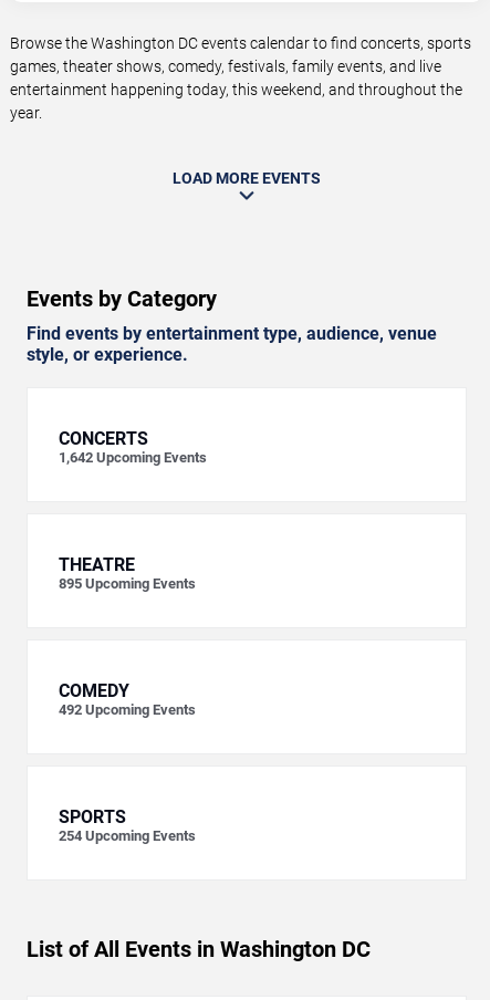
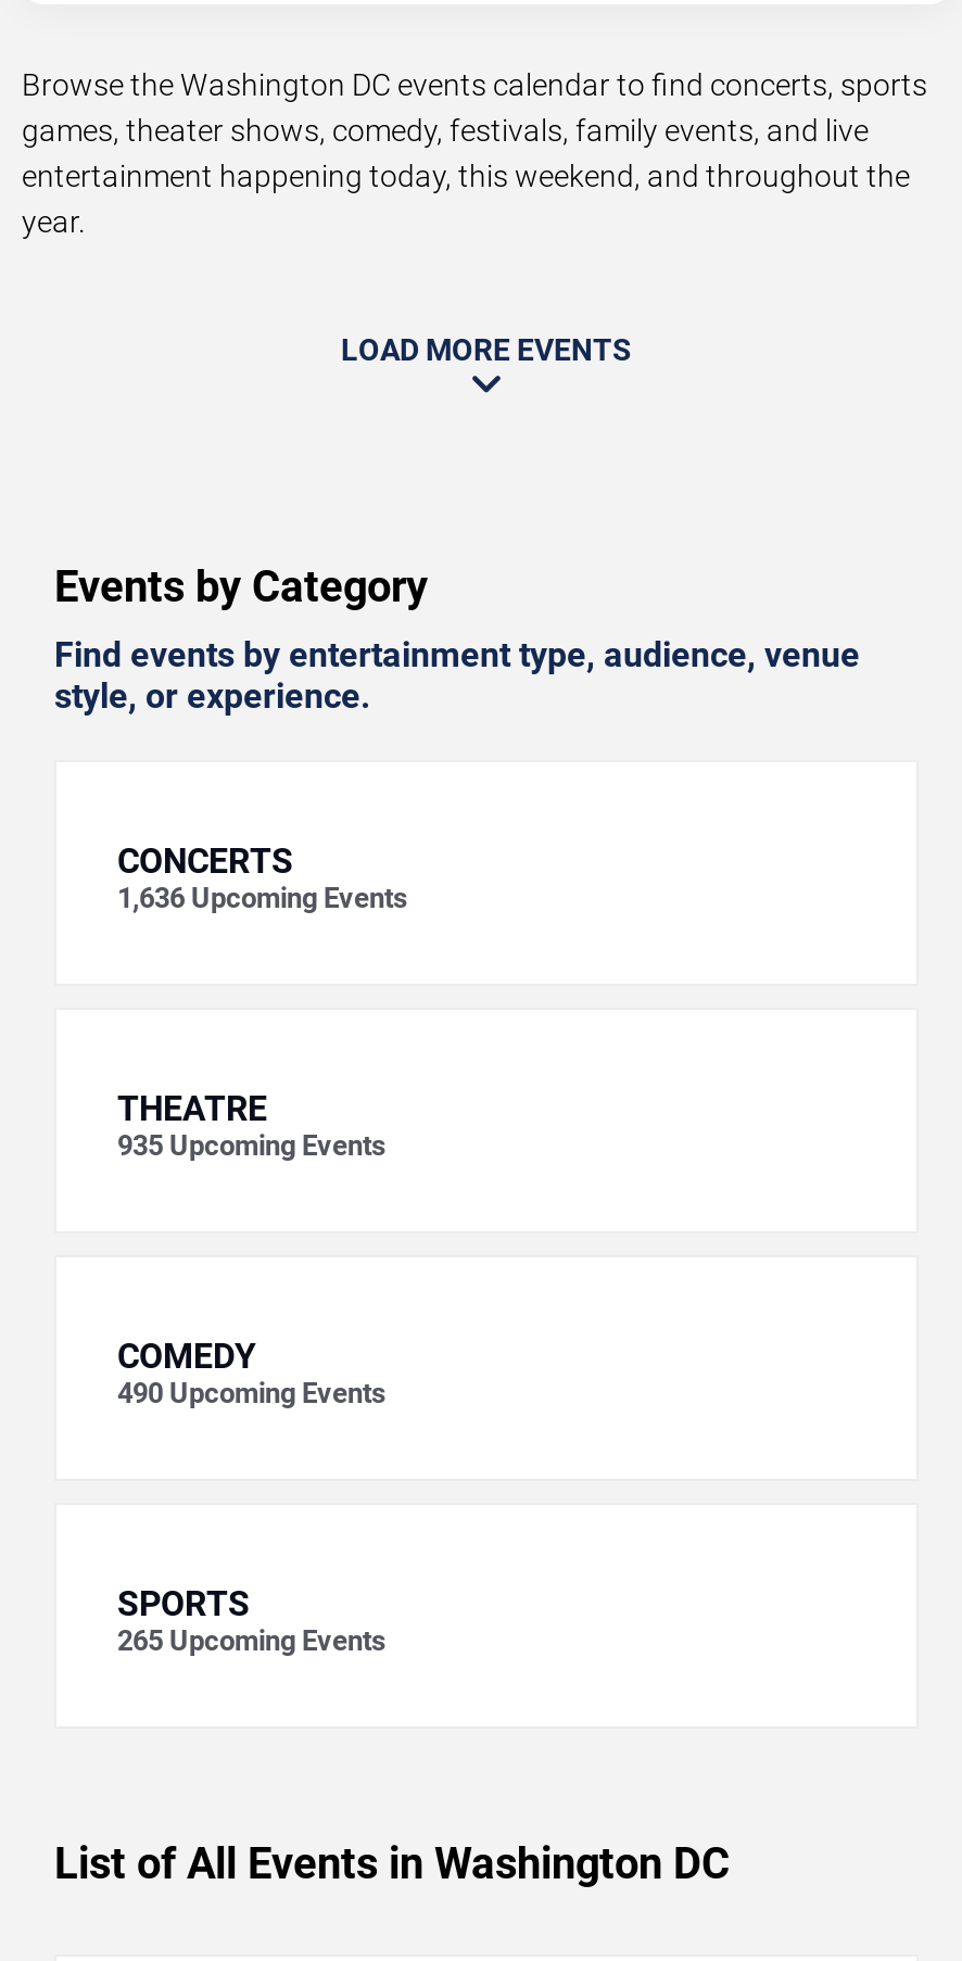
[59,449,207,466] 1,642 Upcoming Events -> [117,882,408,915] 1,636 Upcoming Events
[59,575,196,592] 895 Upcoming Events -> [117,1130,387,1162] 935 Upcoming Events
[59,702,196,718] 492 Upcoming Events -> [117,1377,387,1410] 490 Upcoming Events
[59,828,196,844] 254 Upcoming Events -> [117,1625,387,1657] 265 Upcoming Events

